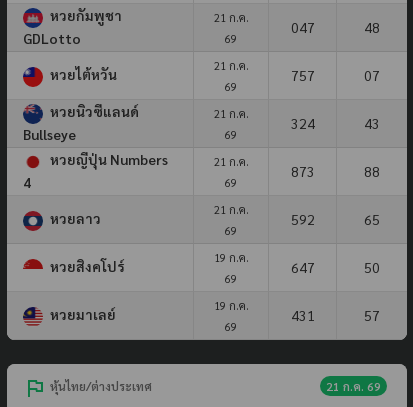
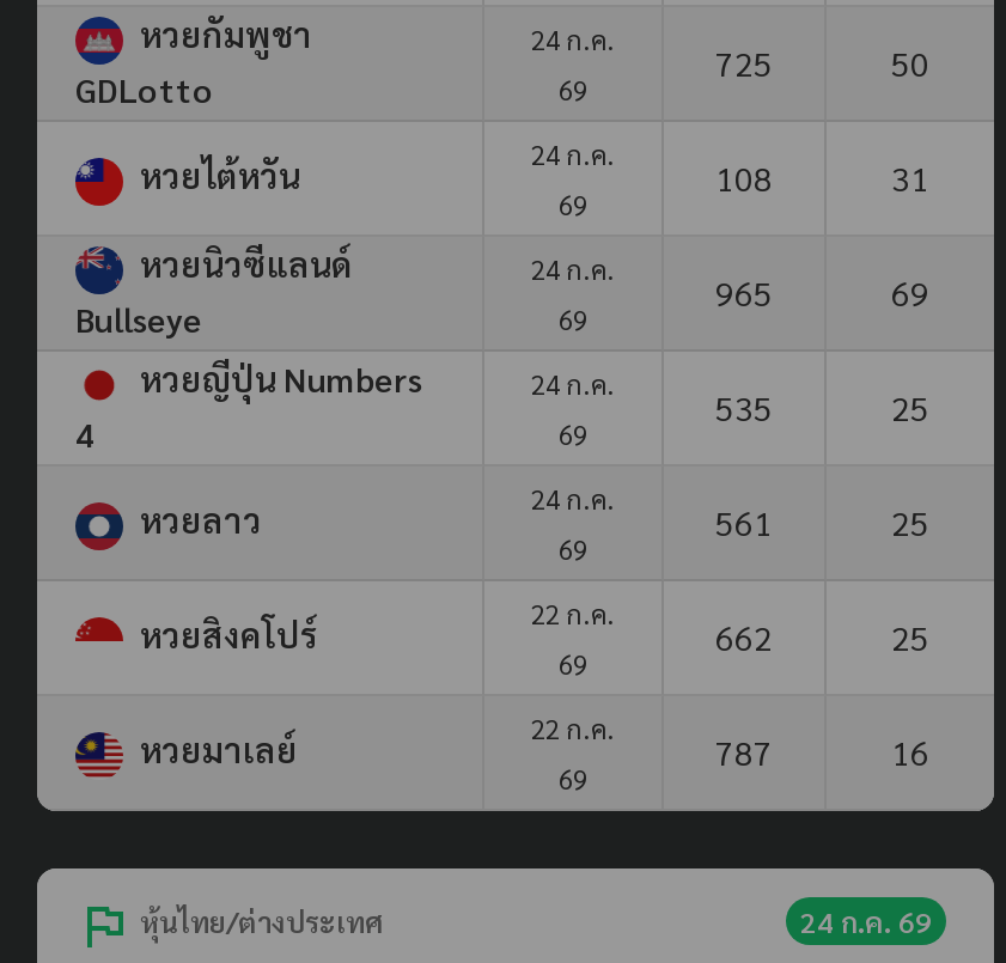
[213,10,248,25] 21 ก.ค. -> [531,21,615,57] 24 ก.ค.
[290,18,314,36] 047 -> [715,40,773,83] 725
[364,18,380,36] 48 -> [891,40,929,83] 50
[213,58,248,73] 21 ก.ค. -> [531,136,615,172] 24 ก.ค.
[290,66,314,84] 757 -> [715,155,773,198] 108
[364,66,380,84] 07 -> [891,155,929,198] 31
[213,106,248,121] 21 ก.ค. -> [531,251,615,287] 24 ก.ค.
[290,114,314,132] 324 -> [715,270,773,313] 965
[364,114,380,132] 43 -> [891,270,929,313] 69
[213,154,248,169] 21 ก.ค. -> [531,366,615,401] 24 ก.ค.
[290,162,314,180] 873 -> [715,385,773,428] 535
[364,162,380,180] 88 -> [891,385,929,428] 25
[213,202,248,217] 21 ก.ค. -> [531,480,615,516] 24 ก.ค.
[290,210,314,228] 592 -> [715,500,773,543] 561
[364,210,380,228] 65 -> [891,500,929,543] 25
[213,250,248,265] 19 ก.ค. -> [531,595,615,631] 22 ก.ค.
[290,258,314,276] 647 -> [715,614,773,657] 662
[364,258,380,276] 50 -> [891,614,929,657] 25
[213,298,248,313] 19 ก.ค. -> [531,710,615,746] 22 ก.ค.
[290,306,314,324] 431 -> [715,729,773,772] 787
[364,306,380,324] 57 -> [891,729,929,772] 16
[326,378,381,394] 21 ก.ค. 69 -> [800,902,932,940] 24 ก.ค. 69

